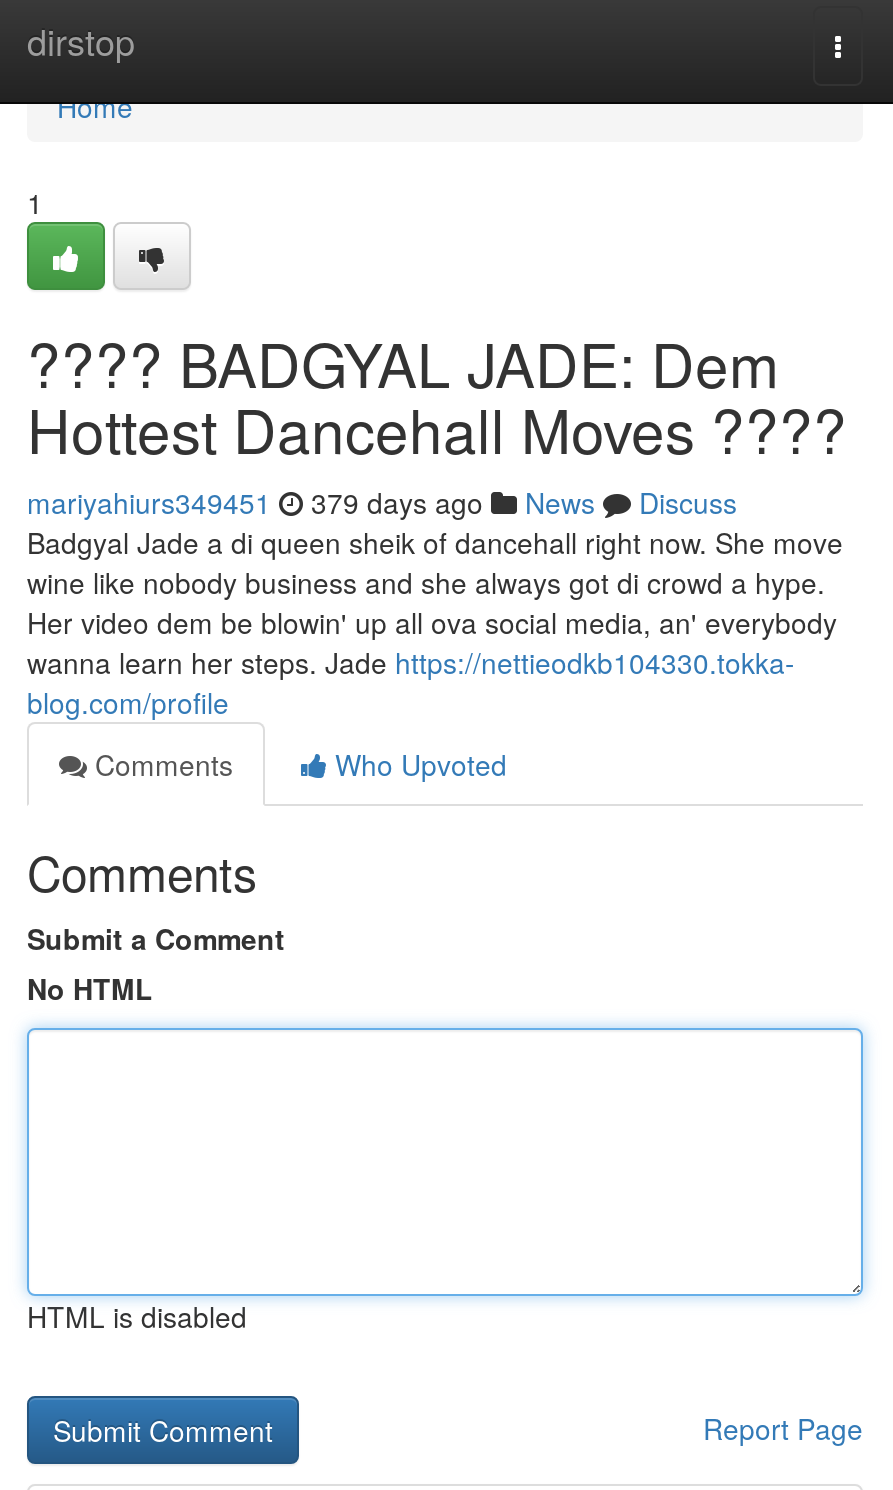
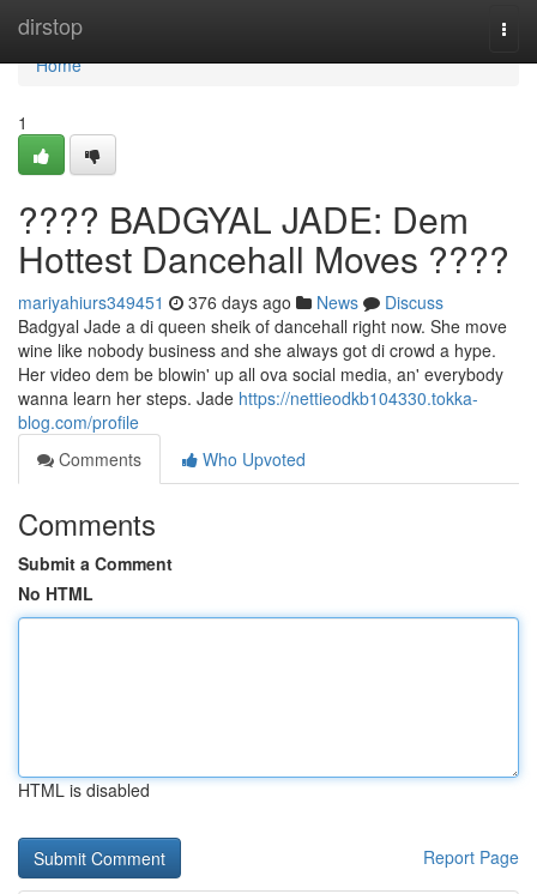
[27,482,737,522] mariyahiurs349451 379 days ago News Discuss -> [18,290,444,314] mariyahiurs349451 376 days ago News Discuss

